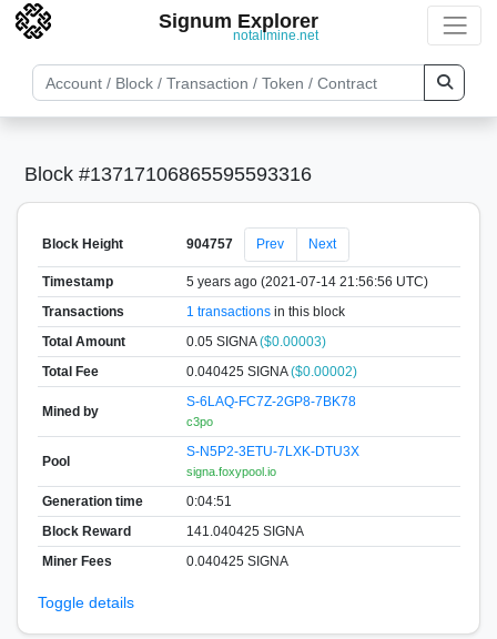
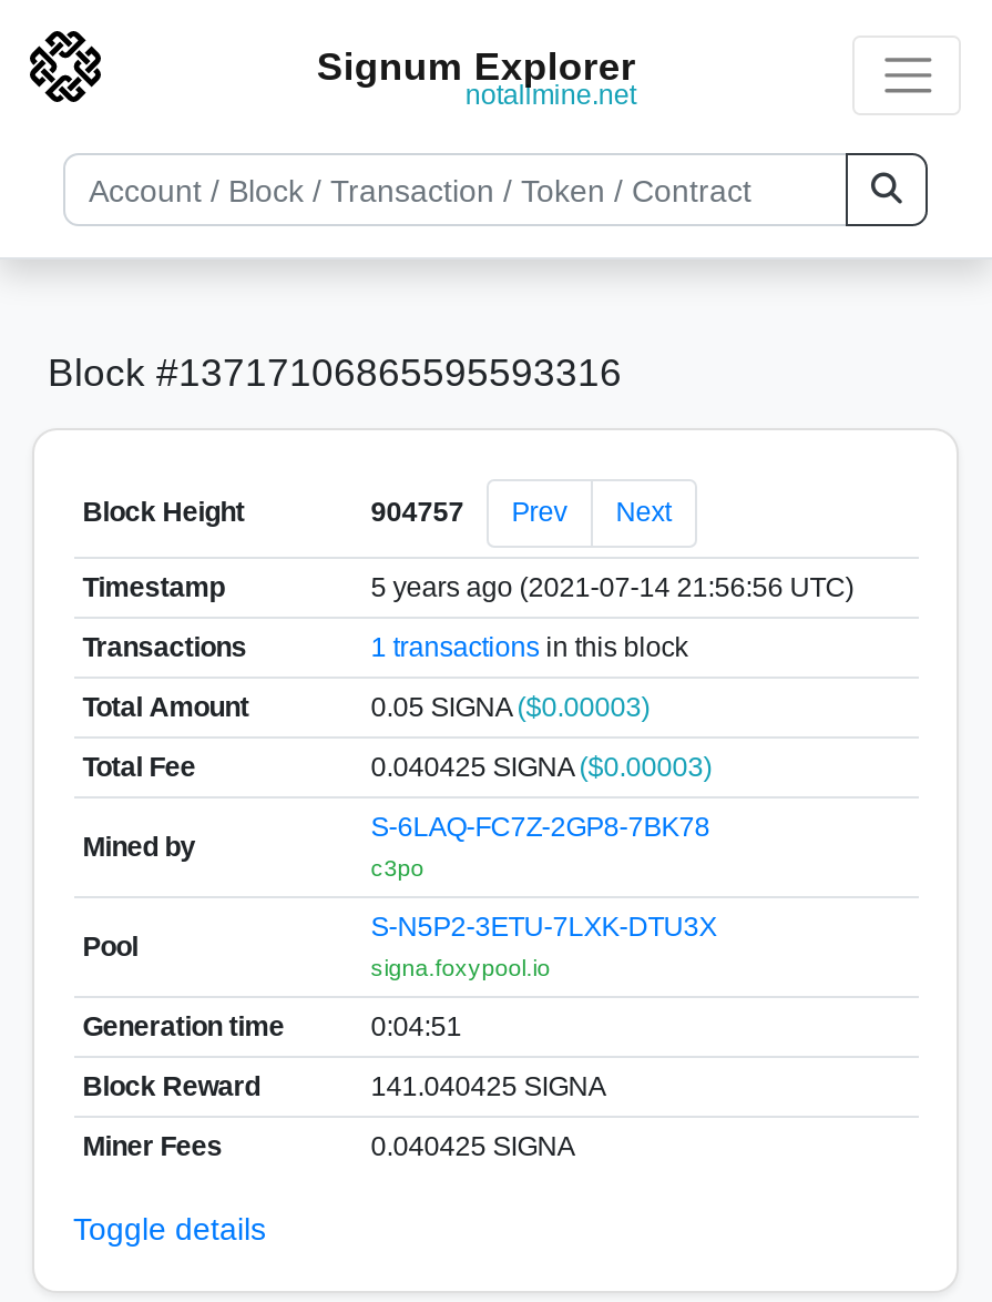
[186,363,357,379] 0.040425 SIGNA ($0.00002) -> [371,751,712,782] 0.040425 SIGNA ($0.00003)

